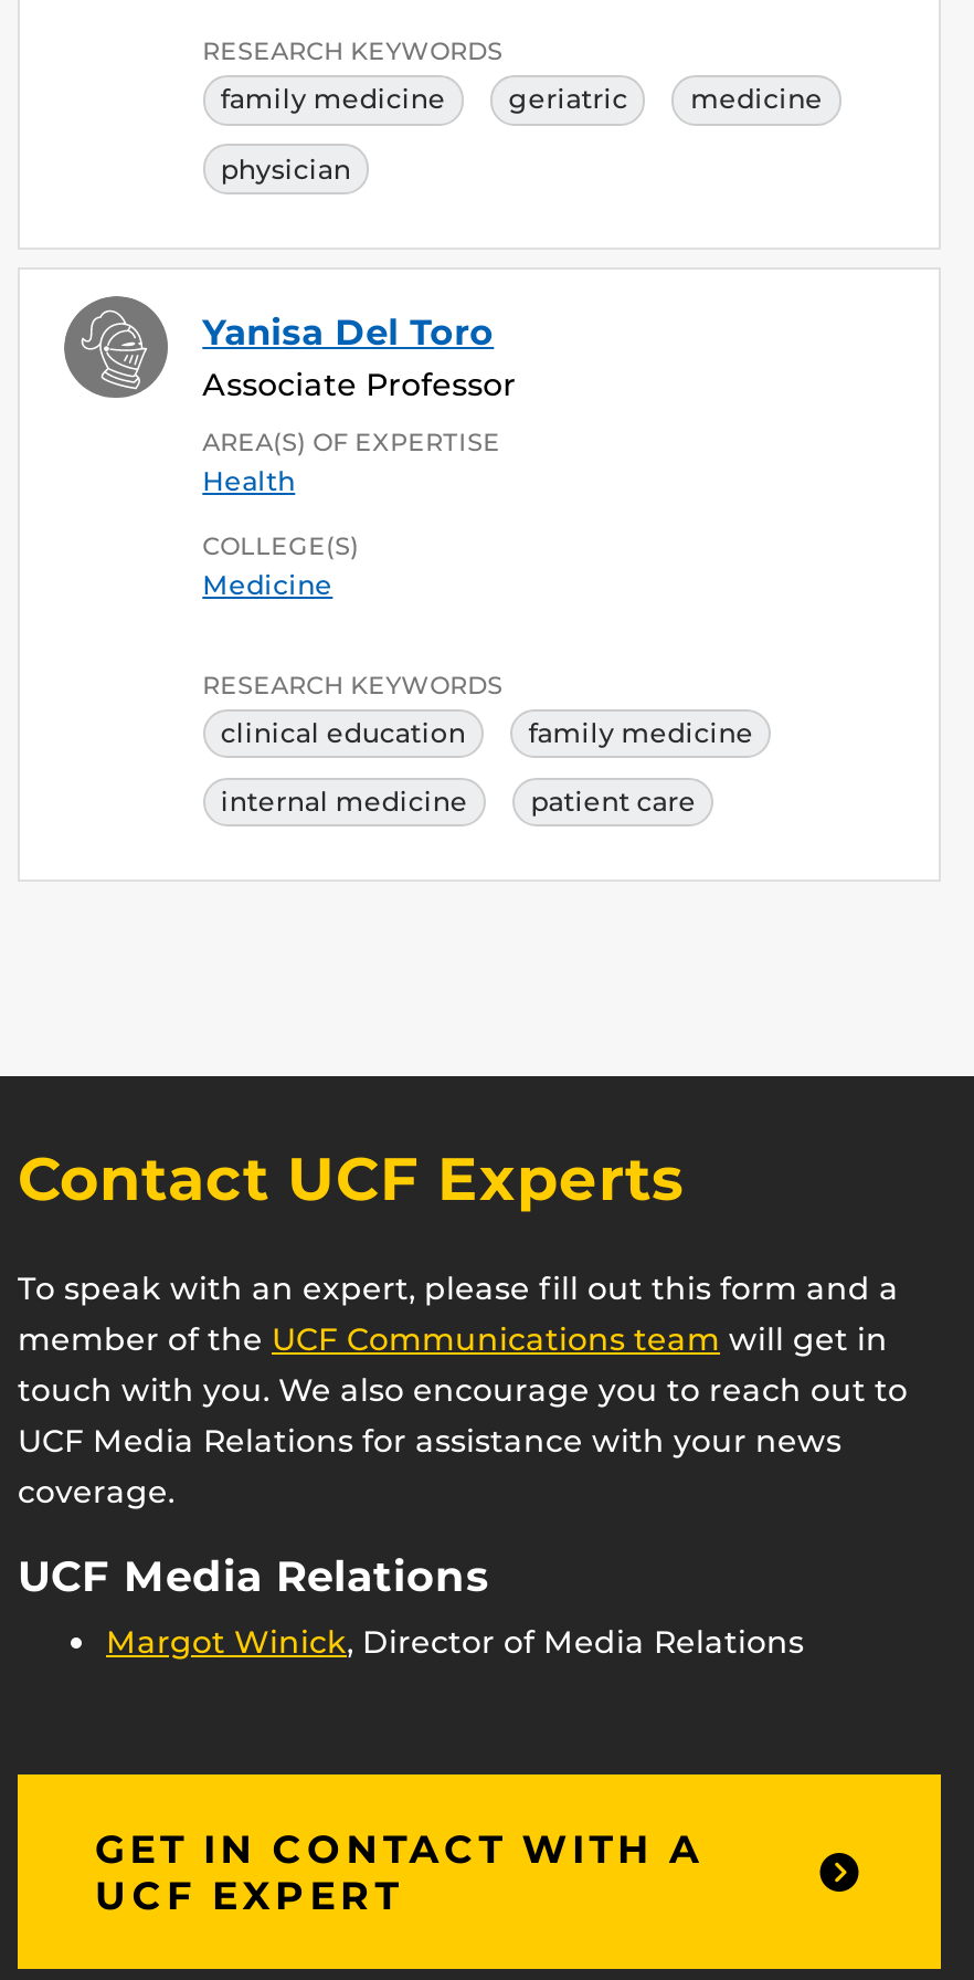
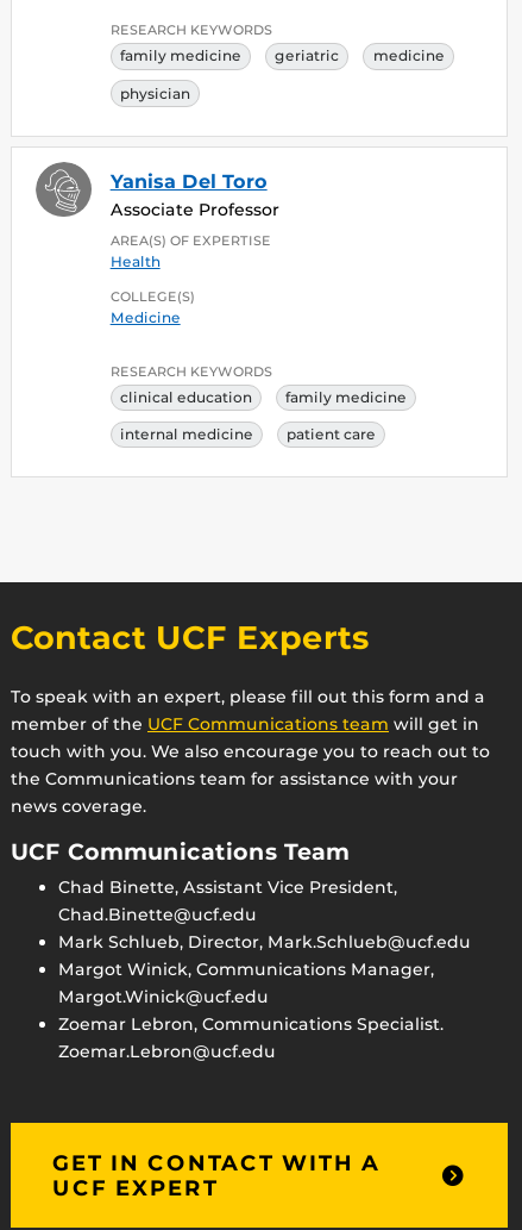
[18,1421,841,1512] UCF Media Relations for assistance with your news | coverage. -> [11,768,458,817] the Communications team for assistance with your | news coverage.
[18,1549,804,1662] UCF Media Relations | Margot Winick, Director of Media Relations -> [11,837,471,1062] UCF Communications Team | Chad Binette, Assistant Vice President, | Chad.Binette@ucf.edu | Mark Schlueb, Director, Mark.Schlueb@ucf.edu | Margot Winick, Communications Manager, | Margot.Winick@ucf.edu | Zoemar Lebron, Communications Specialist. | Zoemar.Lebron@ucf.edu

